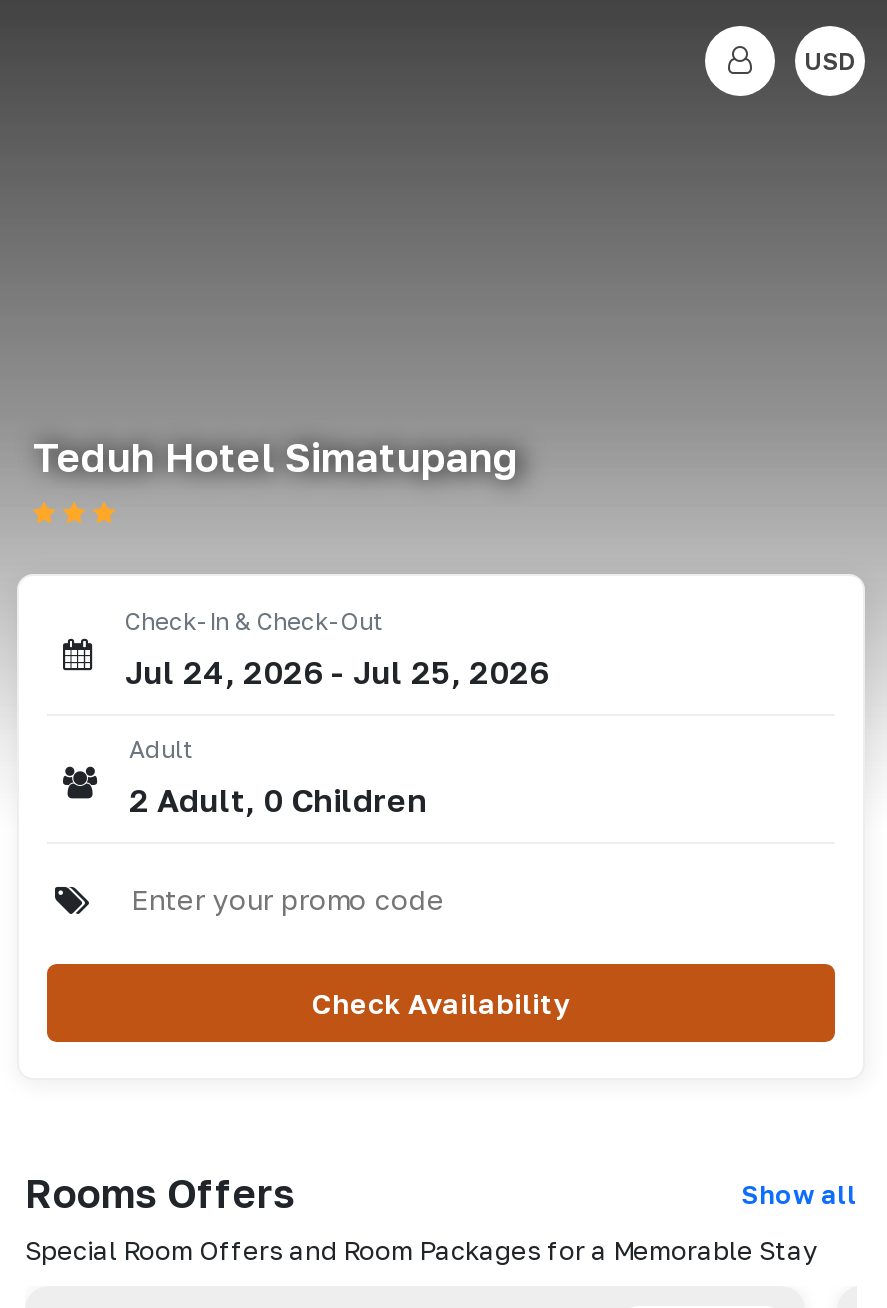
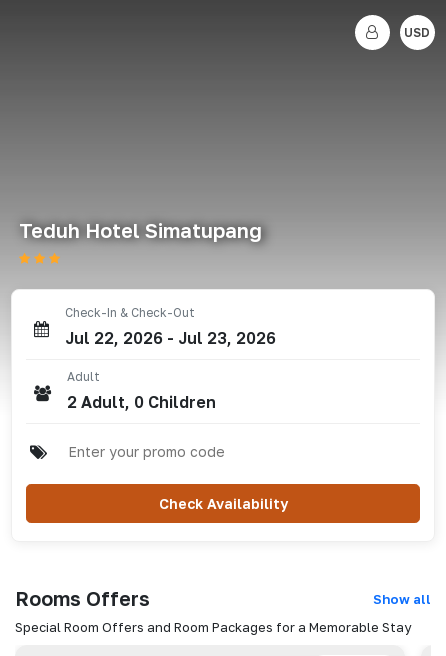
[125,652,549,692] Jul 24, 2026 - Jul 25, 2026 -> [65,328,276,348] Jul 22, 2026 - Jul 23, 2026

